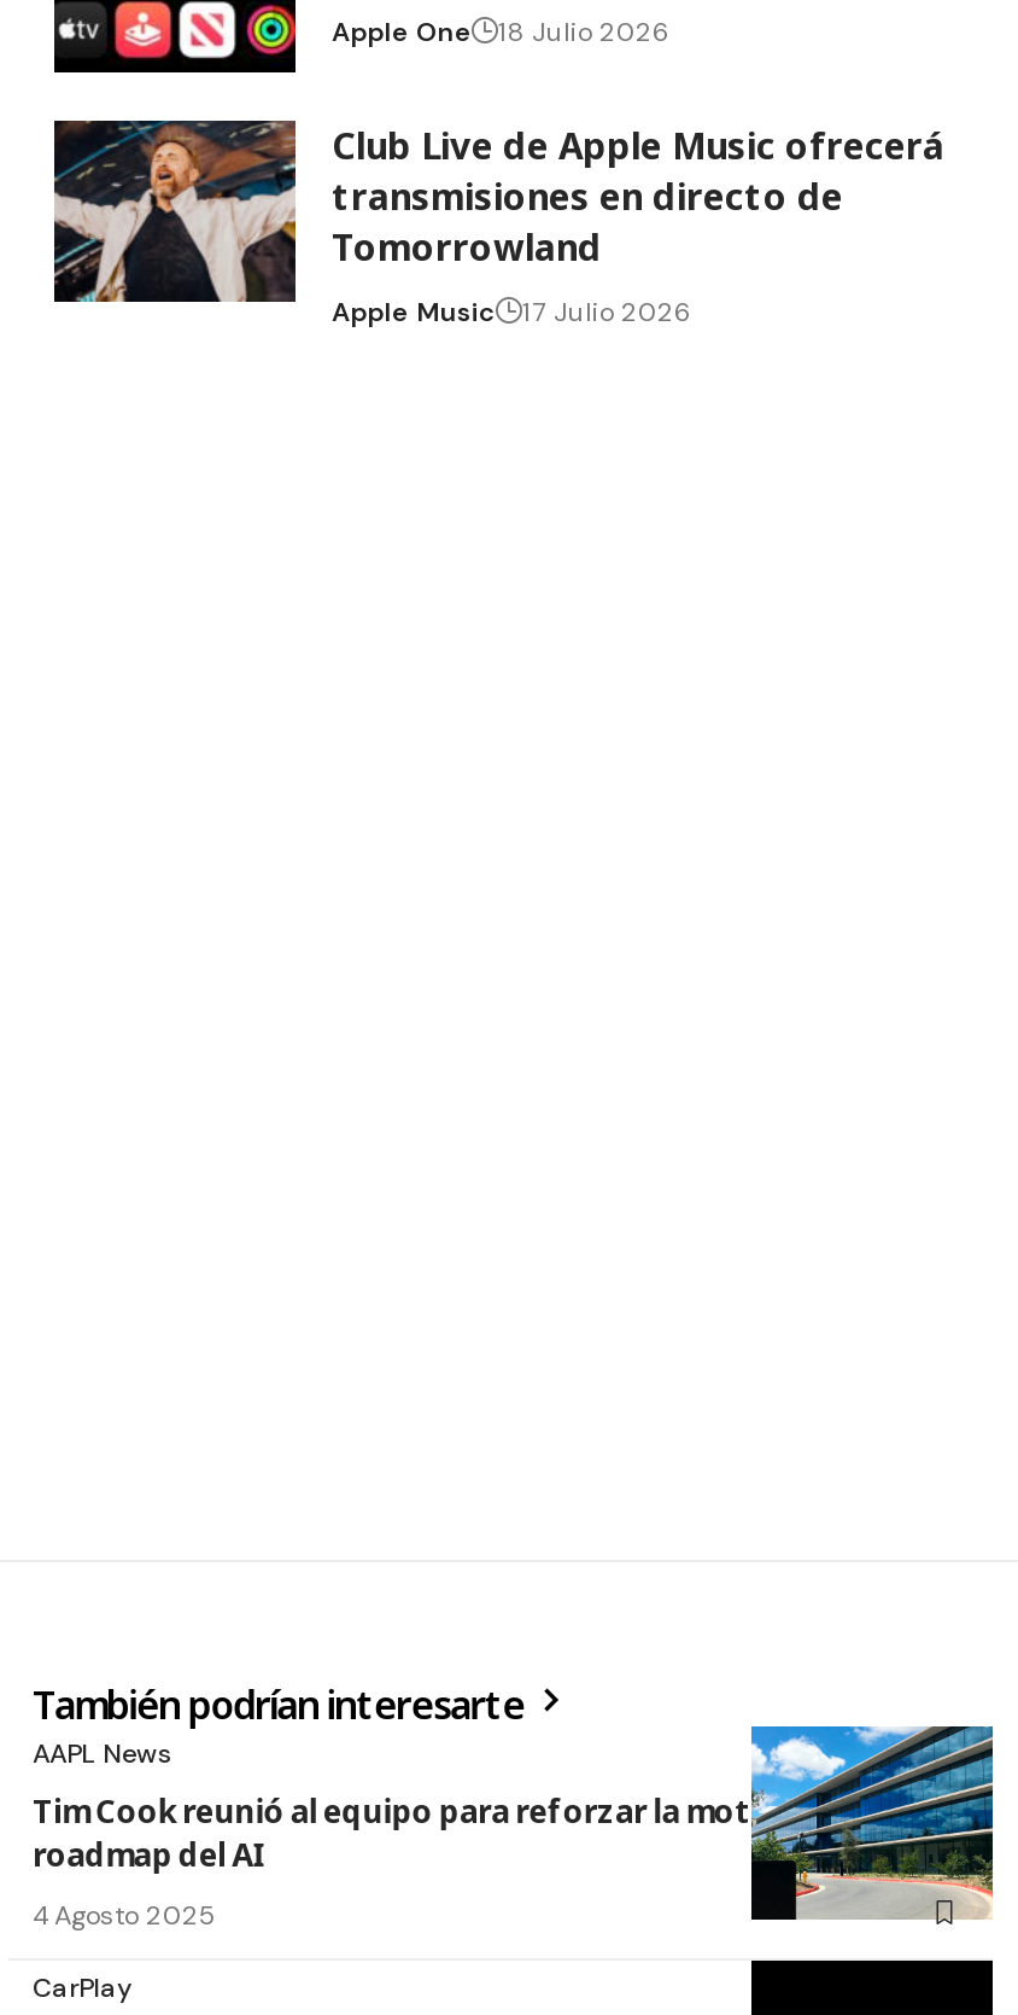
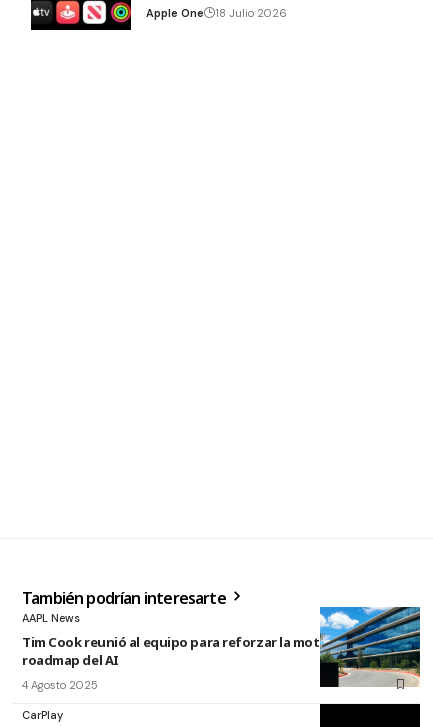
[54,118,944,328] [image] | Club Live de Apple Music ofrecerá | transmisiones en directo de | Tomorrowland | Apple Music | 17 Julio 2026 -> none

